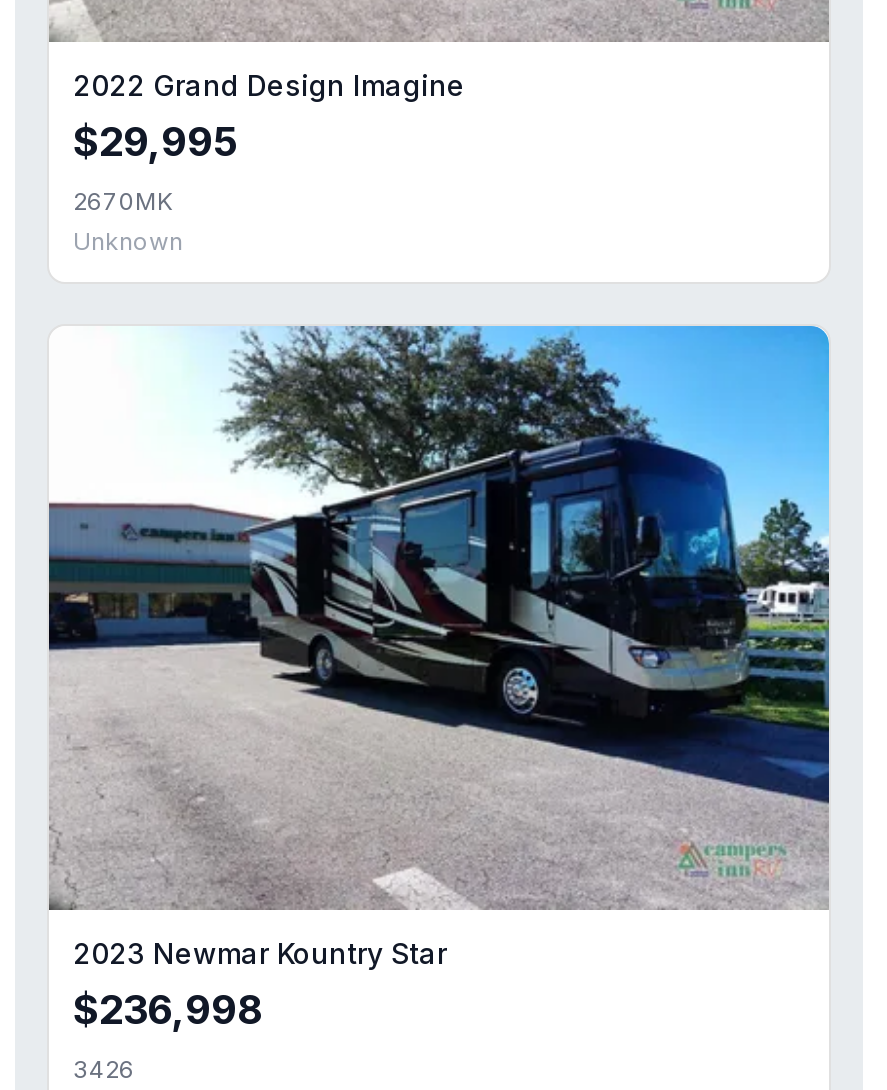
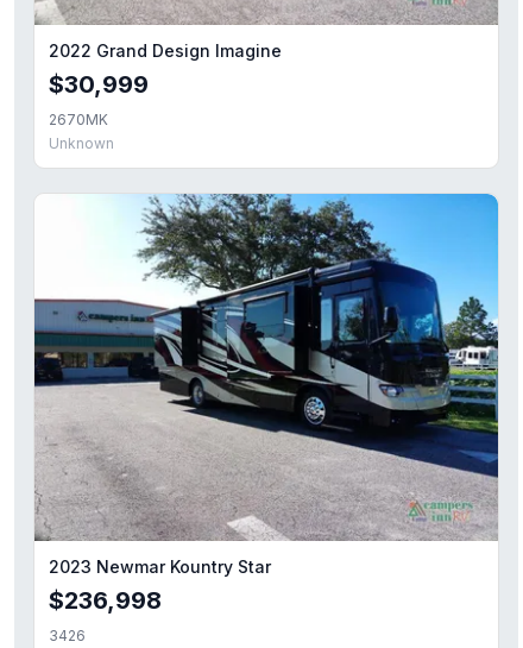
[73,117,237,165] $29,995 -> [49,70,149,98] $30,999

